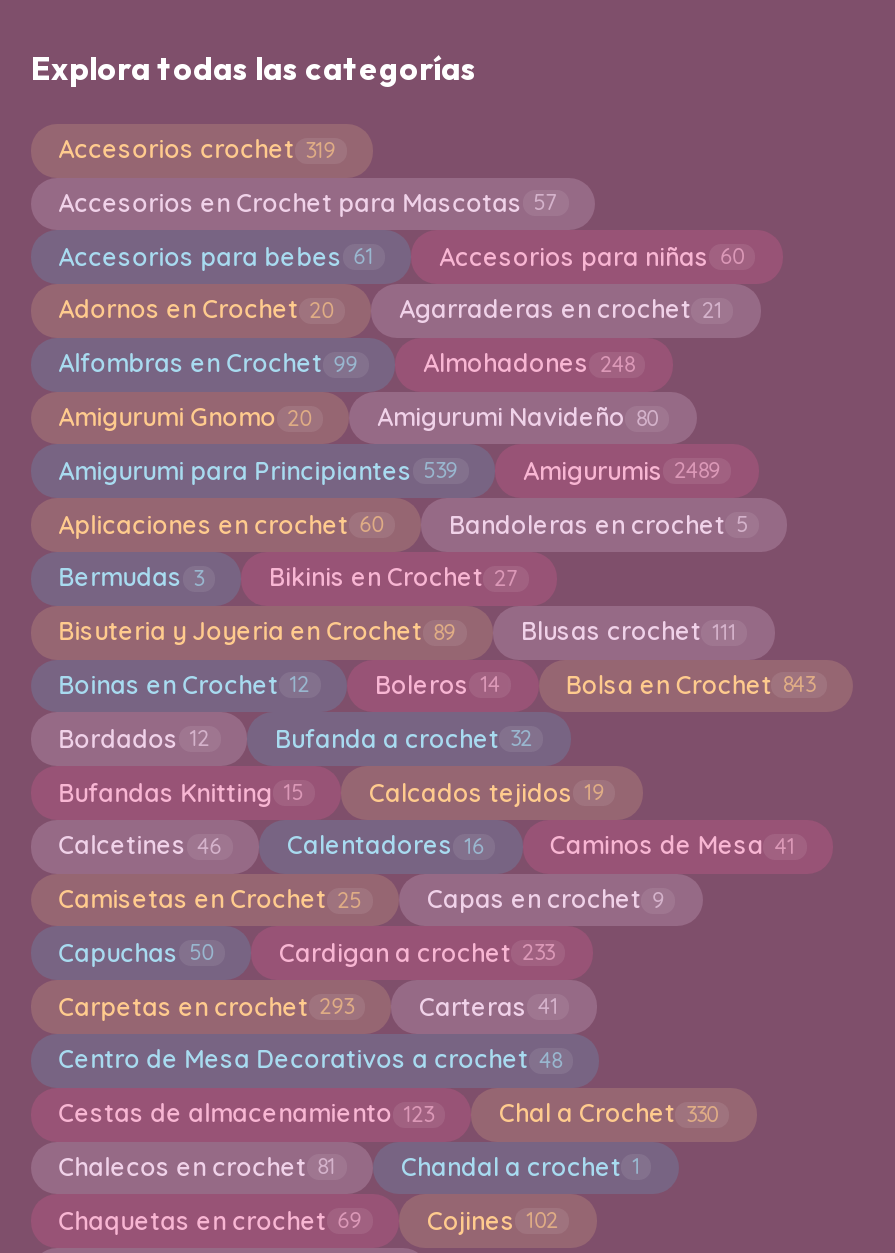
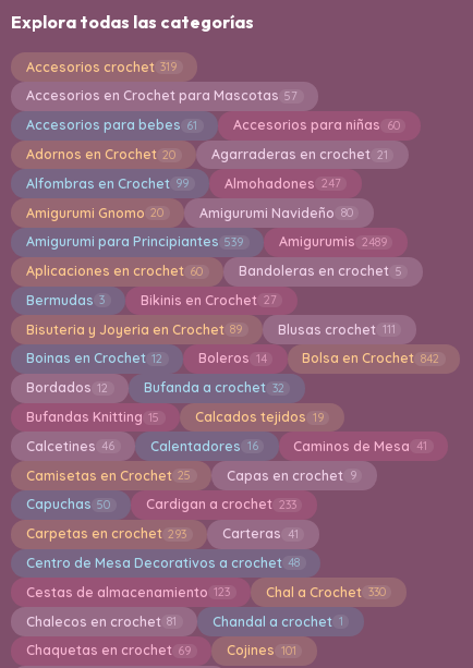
[423,349,634,379] Almohadones 248 -> [225,175,341,192] Almohadones 247
[566,670,815,700] Bolsa en Crochet 843 -> [302,350,439,367] Bolsa en Crochet 842
[427,1206,558,1236] Cojines 102 -> [227,642,296,659] Cojines 101

